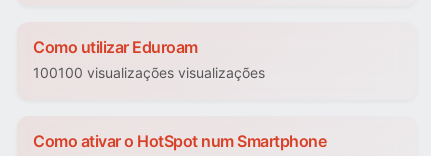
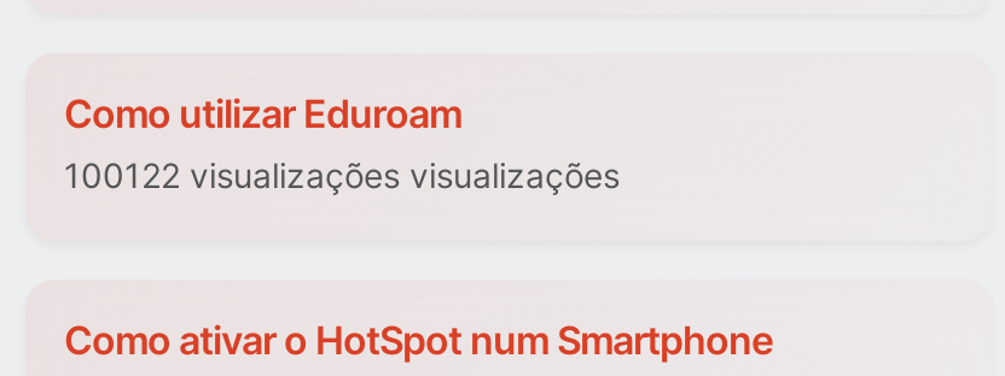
[33,64,265,81] 100100 visualizações visualizações -> [64,155,620,196] 100122 visualizações visualizações

